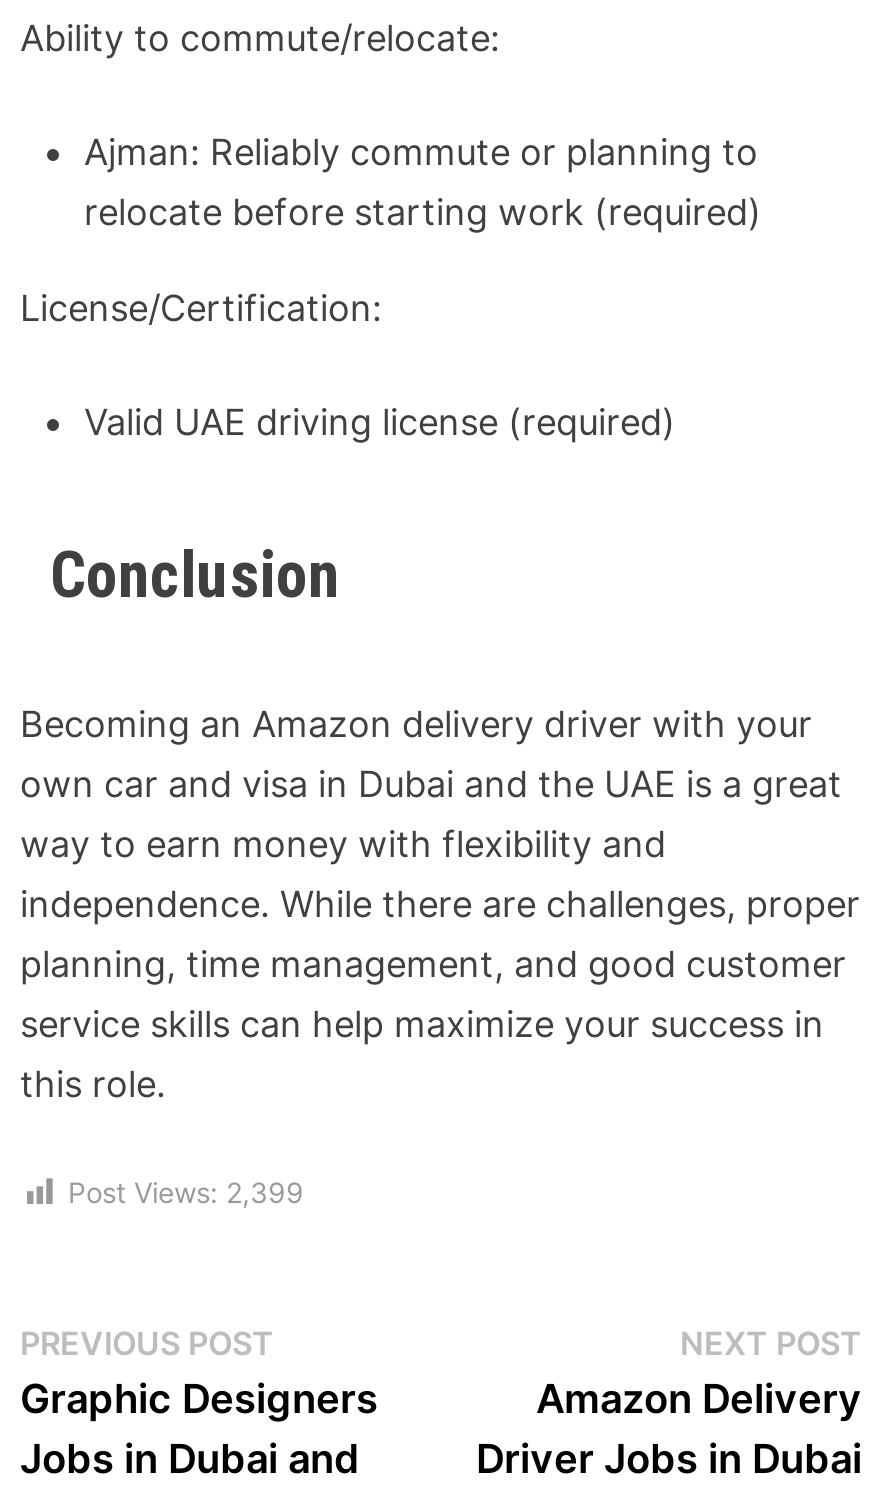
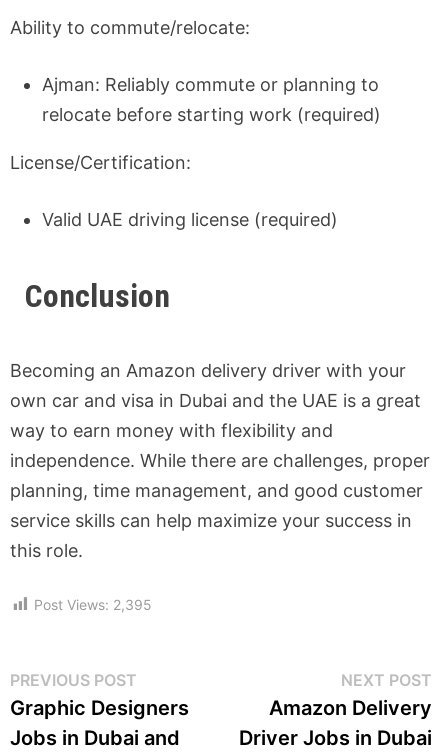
[68,1175,304,1209] Post Views: 2,399 -> [34,596,152,613] Post Views: 2,395

